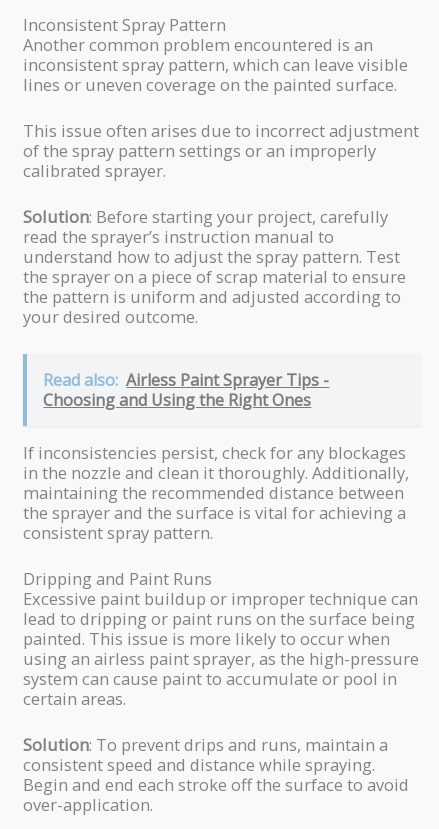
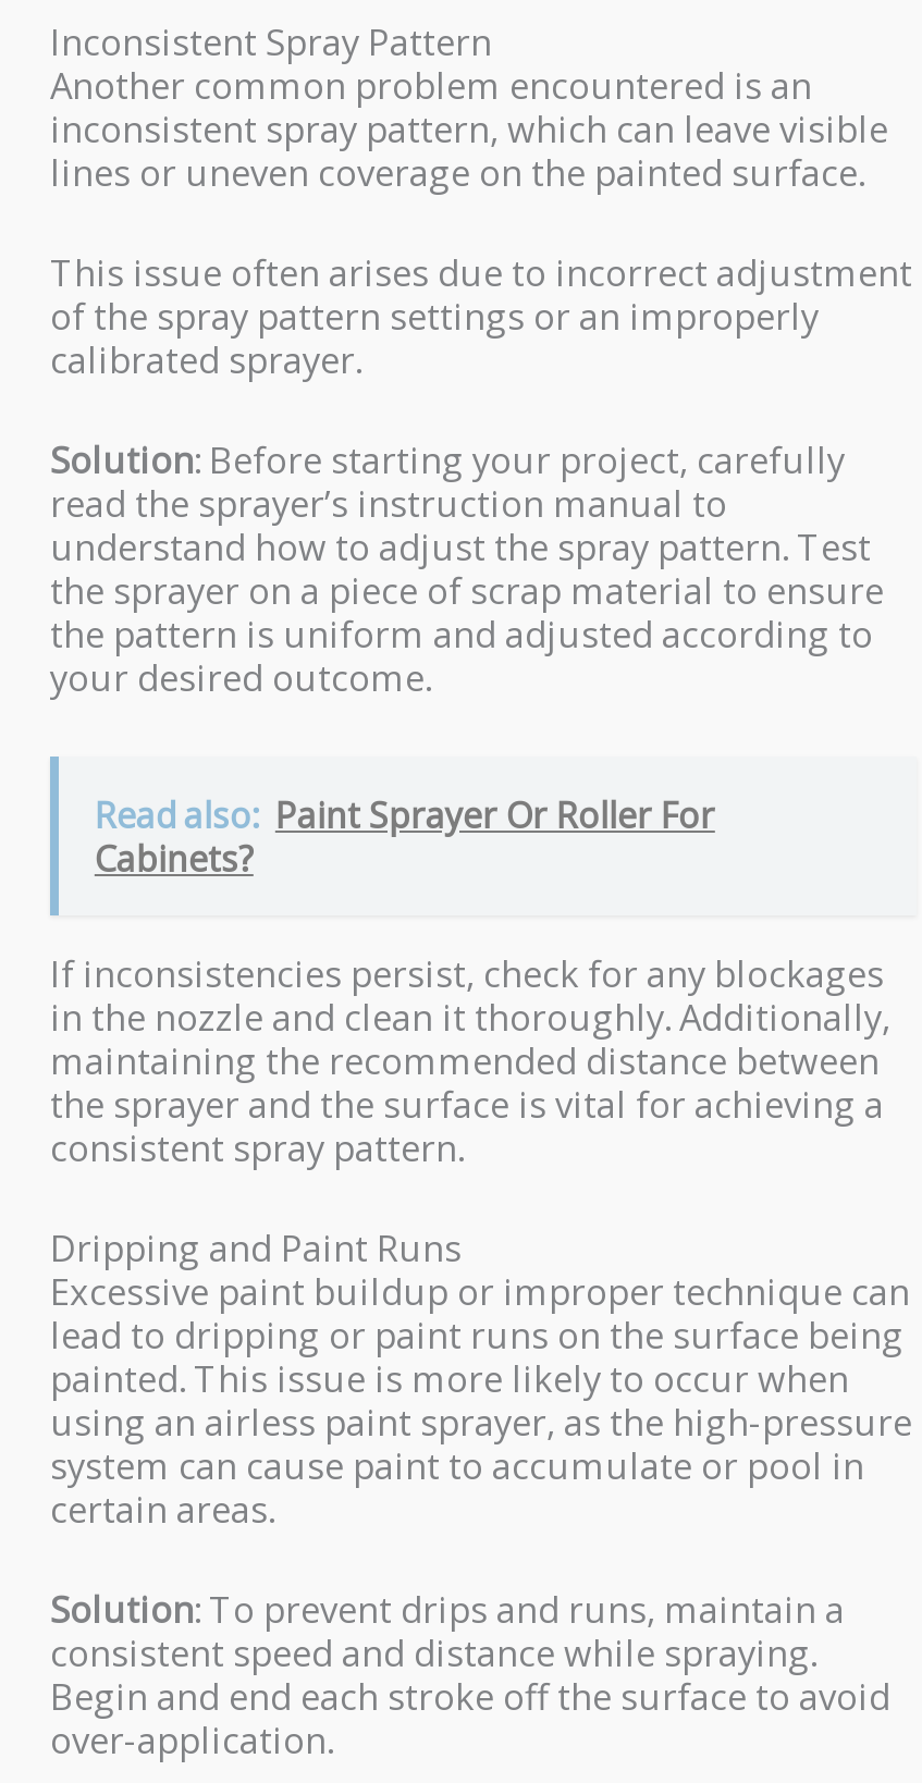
[43,369,329,411] Read also: Airless Paint Sprayer Tips - | Choosing and Using the Right Ones -> [94,791,715,883] Read also: Paint Sprayer Or Roller For | Cabinets?

